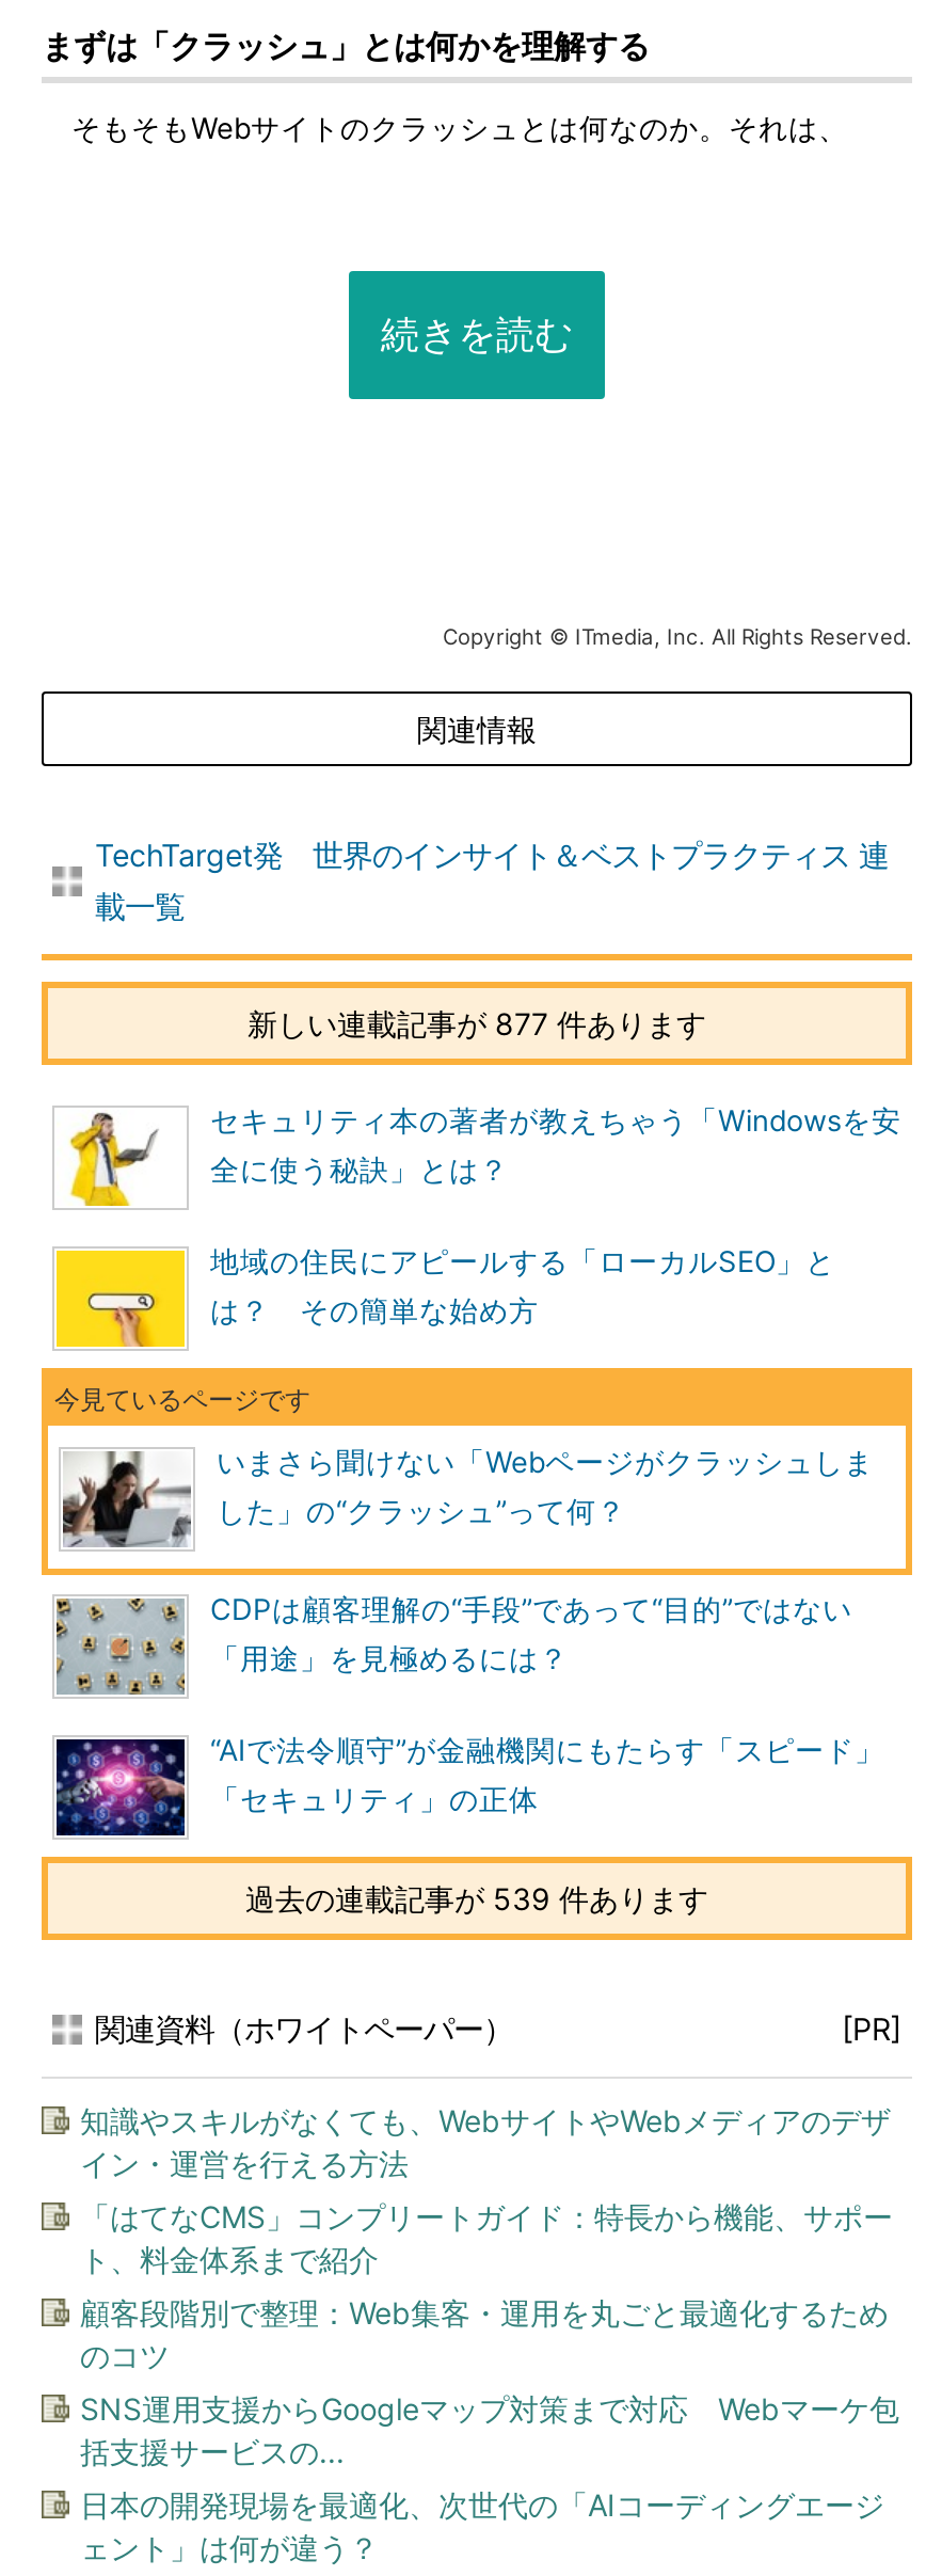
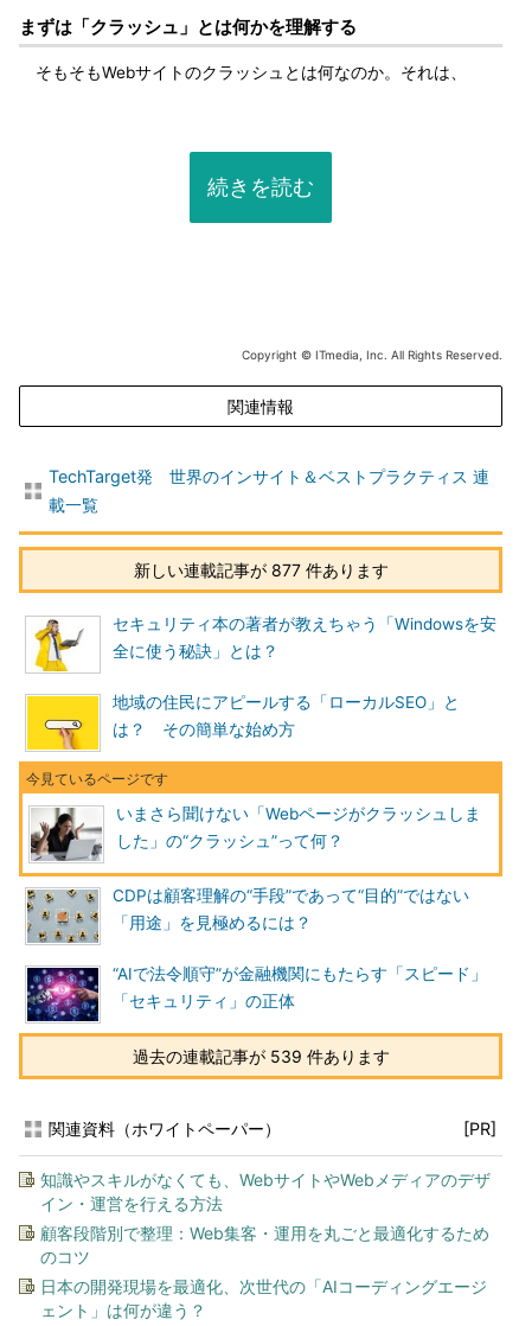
[80,2198,893,2277] 「はてなCMS」コンプリートガイド：特長から機能、サポー | ト、料金体系まで紹介 -> none
[80,2390,899,2469] SNS運用支援からGoogleマップ対策まで対応 Webマーケ包 | 括支援サービスの... -> none

